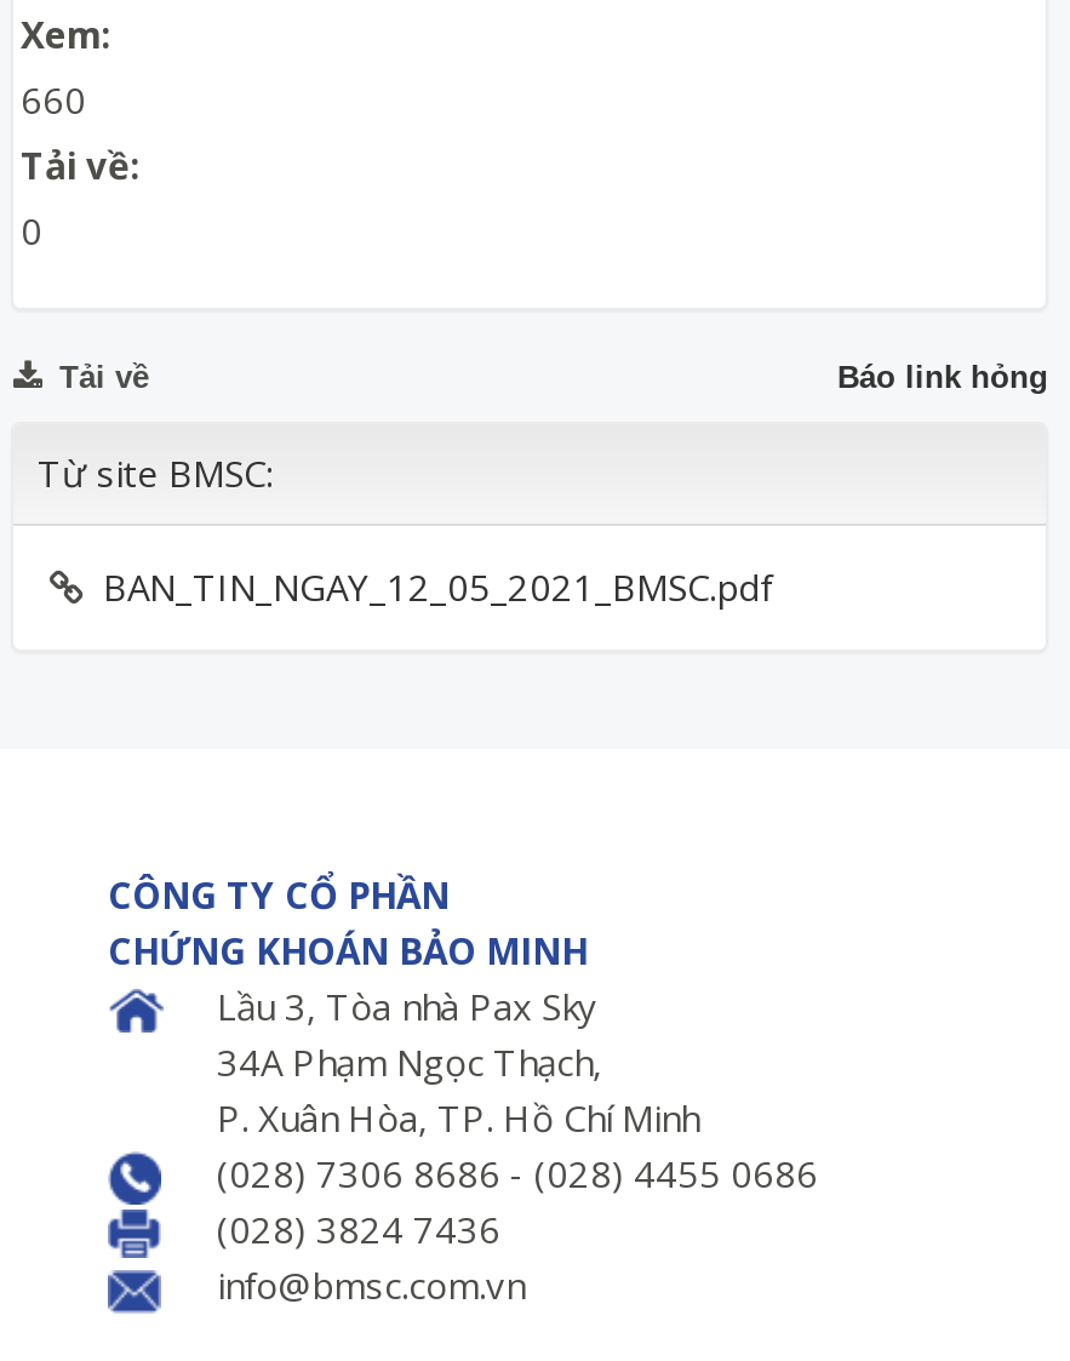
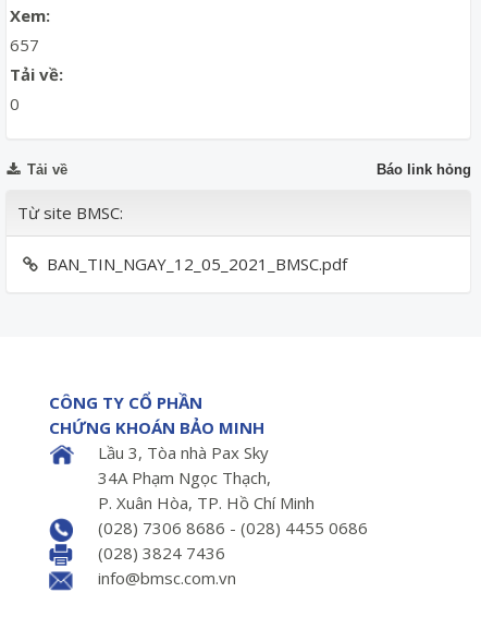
[21,75,86,124] 660 -> [10,34,39,56] 657

